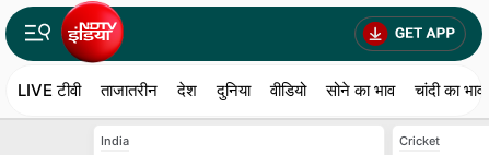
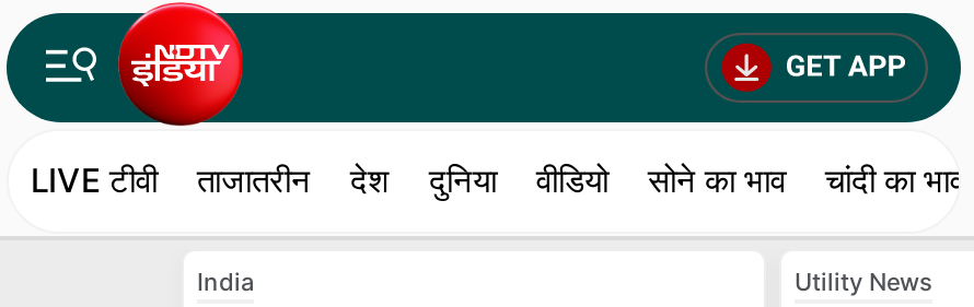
[399,133,440,148] Cricket -> [795,267,932,297] Utility News

